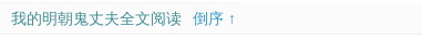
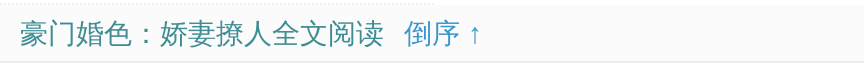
[11,10,182,28] 我的明朝鬼丈夫全文阅读 -> [20,18,384,50] 豪门婚色：娇妻撩人全文阅读

